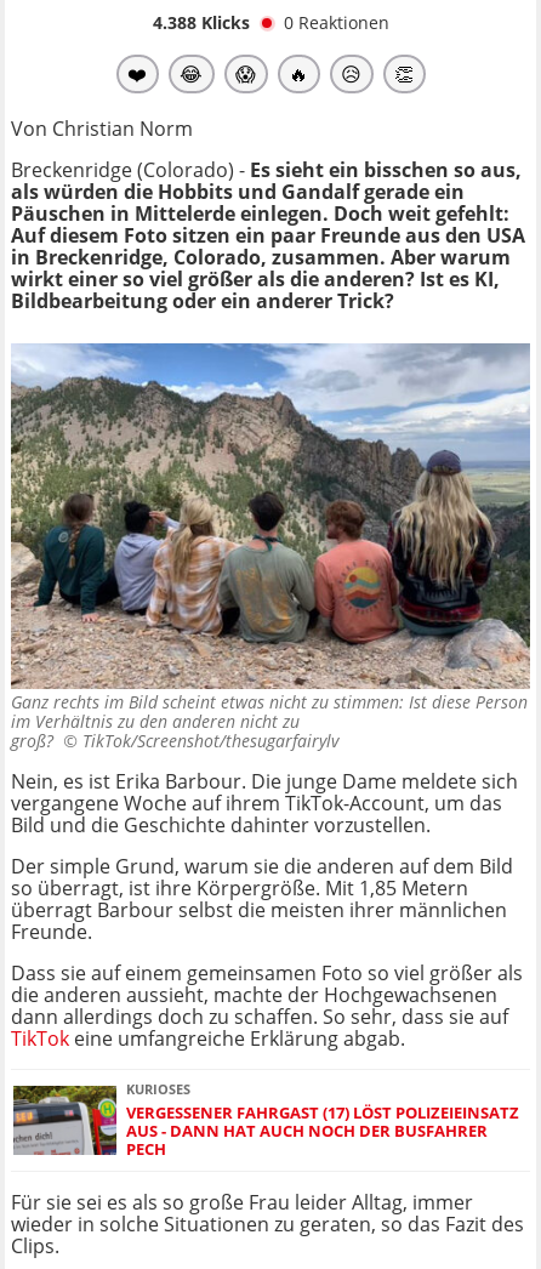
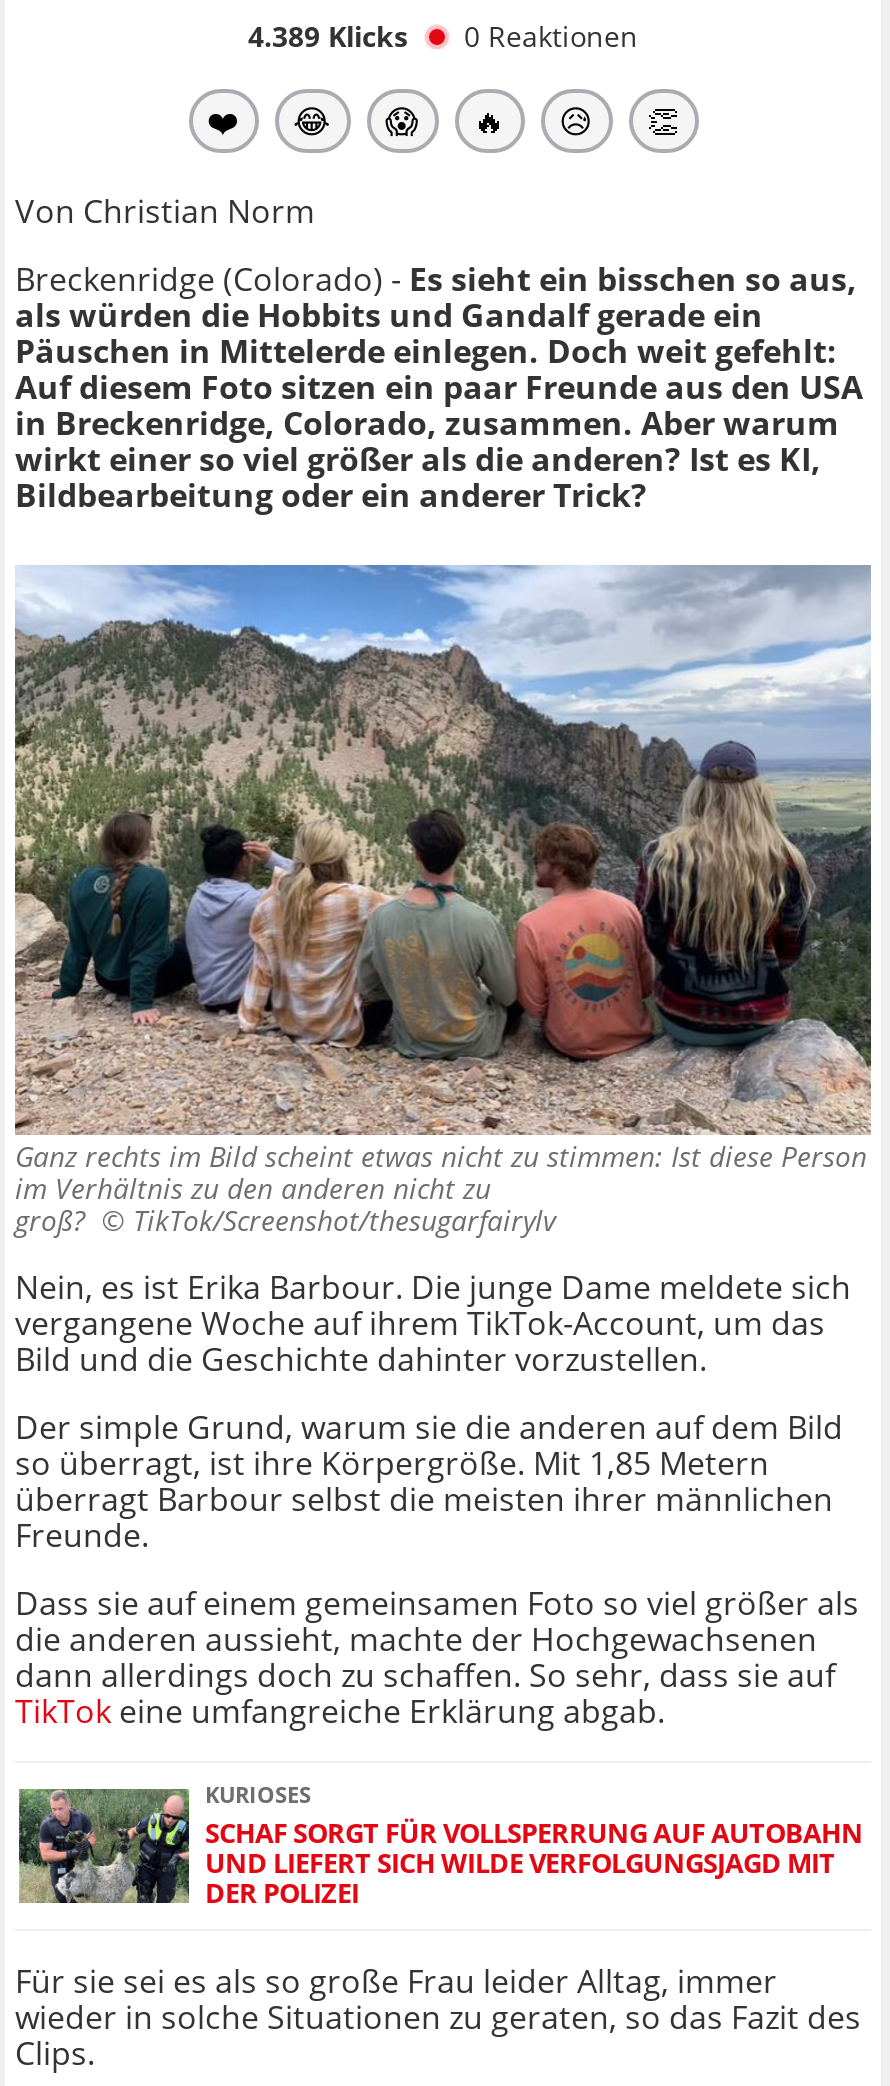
[152,11,389,34] 4.388 Klicks 0 Reaktionen -> [248,17,638,55] 4.389 Klicks 0 Reaktionen
[13,1086,519,1160] [image] | VERGESSENER FAHRGAST (17) LÖST POLIZEIEINSATZ | AUS - DANN HAT AUCH NOCH DER BUSFAHRER | PECH -> [19,1789,863,1911] [image] | SCHAF SORGT FÜR VOLLSPERRUNG AUF AUTOBAHN | UND LIEFERT SICH WILDE VERFOLGUNGSJAGD MIT | DER POLIZEI

